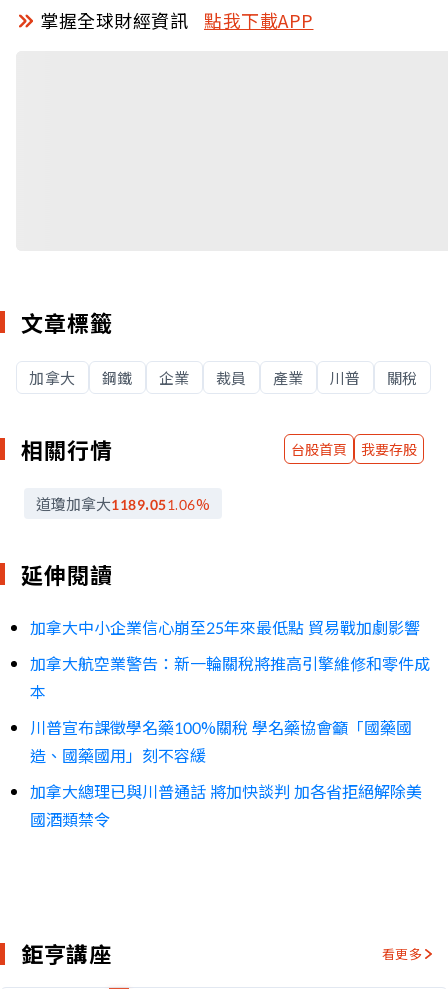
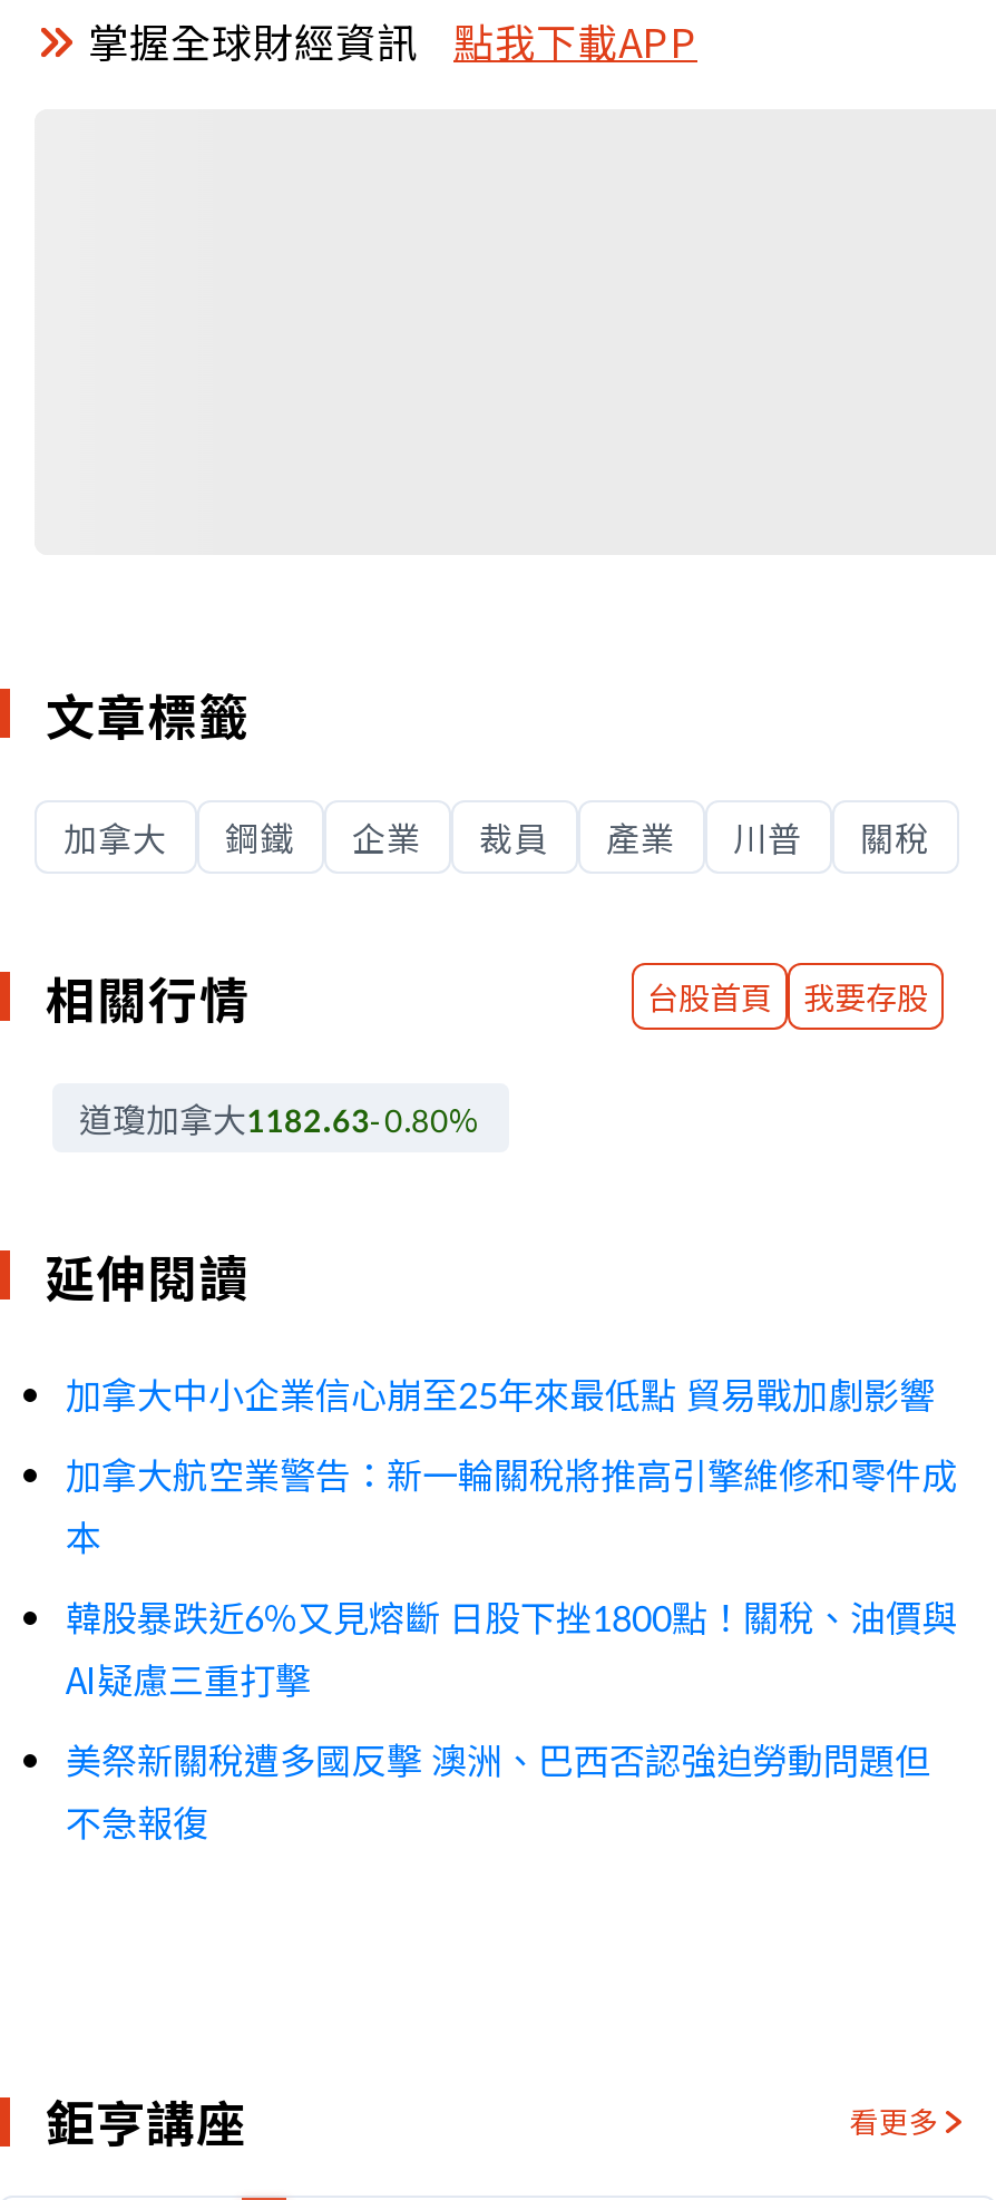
[36,493,210,514] 道瓊加拿大1189.051.06% -> [79,1095,481,1142] 道瓊加拿大1182.63-0.80%
[30,715,412,767] 川普宣布課徵學名藥100%關稅 學名藥協會籲「國藥國 | 造、國藥國用」刻不容緩 -> [66,1590,957,1706] 韓股暴跌近6%又見熔斷 日股下挫1800點！關稅、油價與 | AI疑慮三重打擊
[30,779,422,831] 加拿大總理已與川普通話 將加快談判 加各省拒絕解除美 | 國酒類禁令 -> [66,1732,930,1848] 美祭新關稅遭多國反擊 澳洲、巴西否認強迫勞動問題但 | 不急報復

